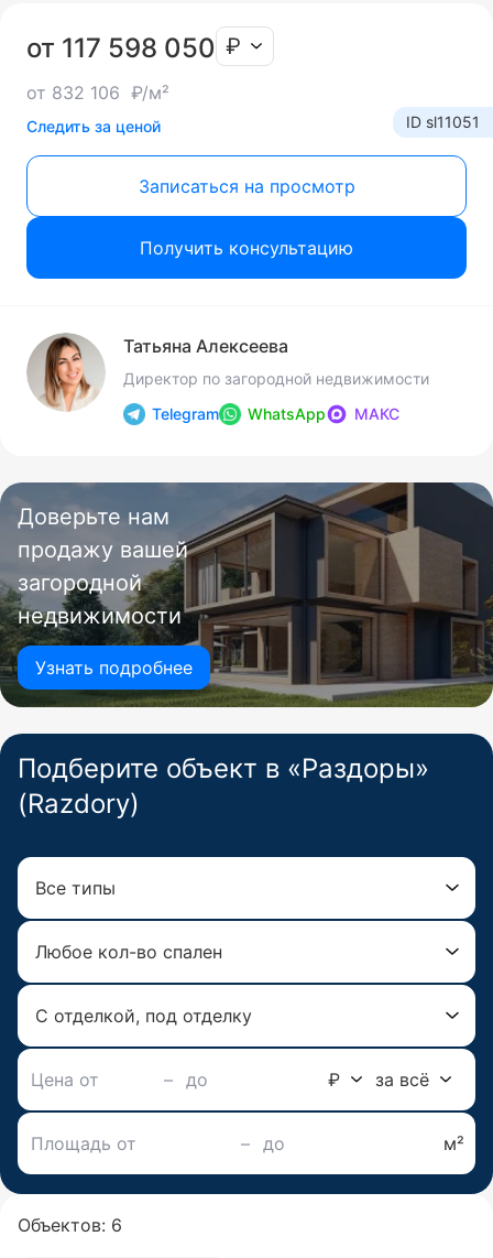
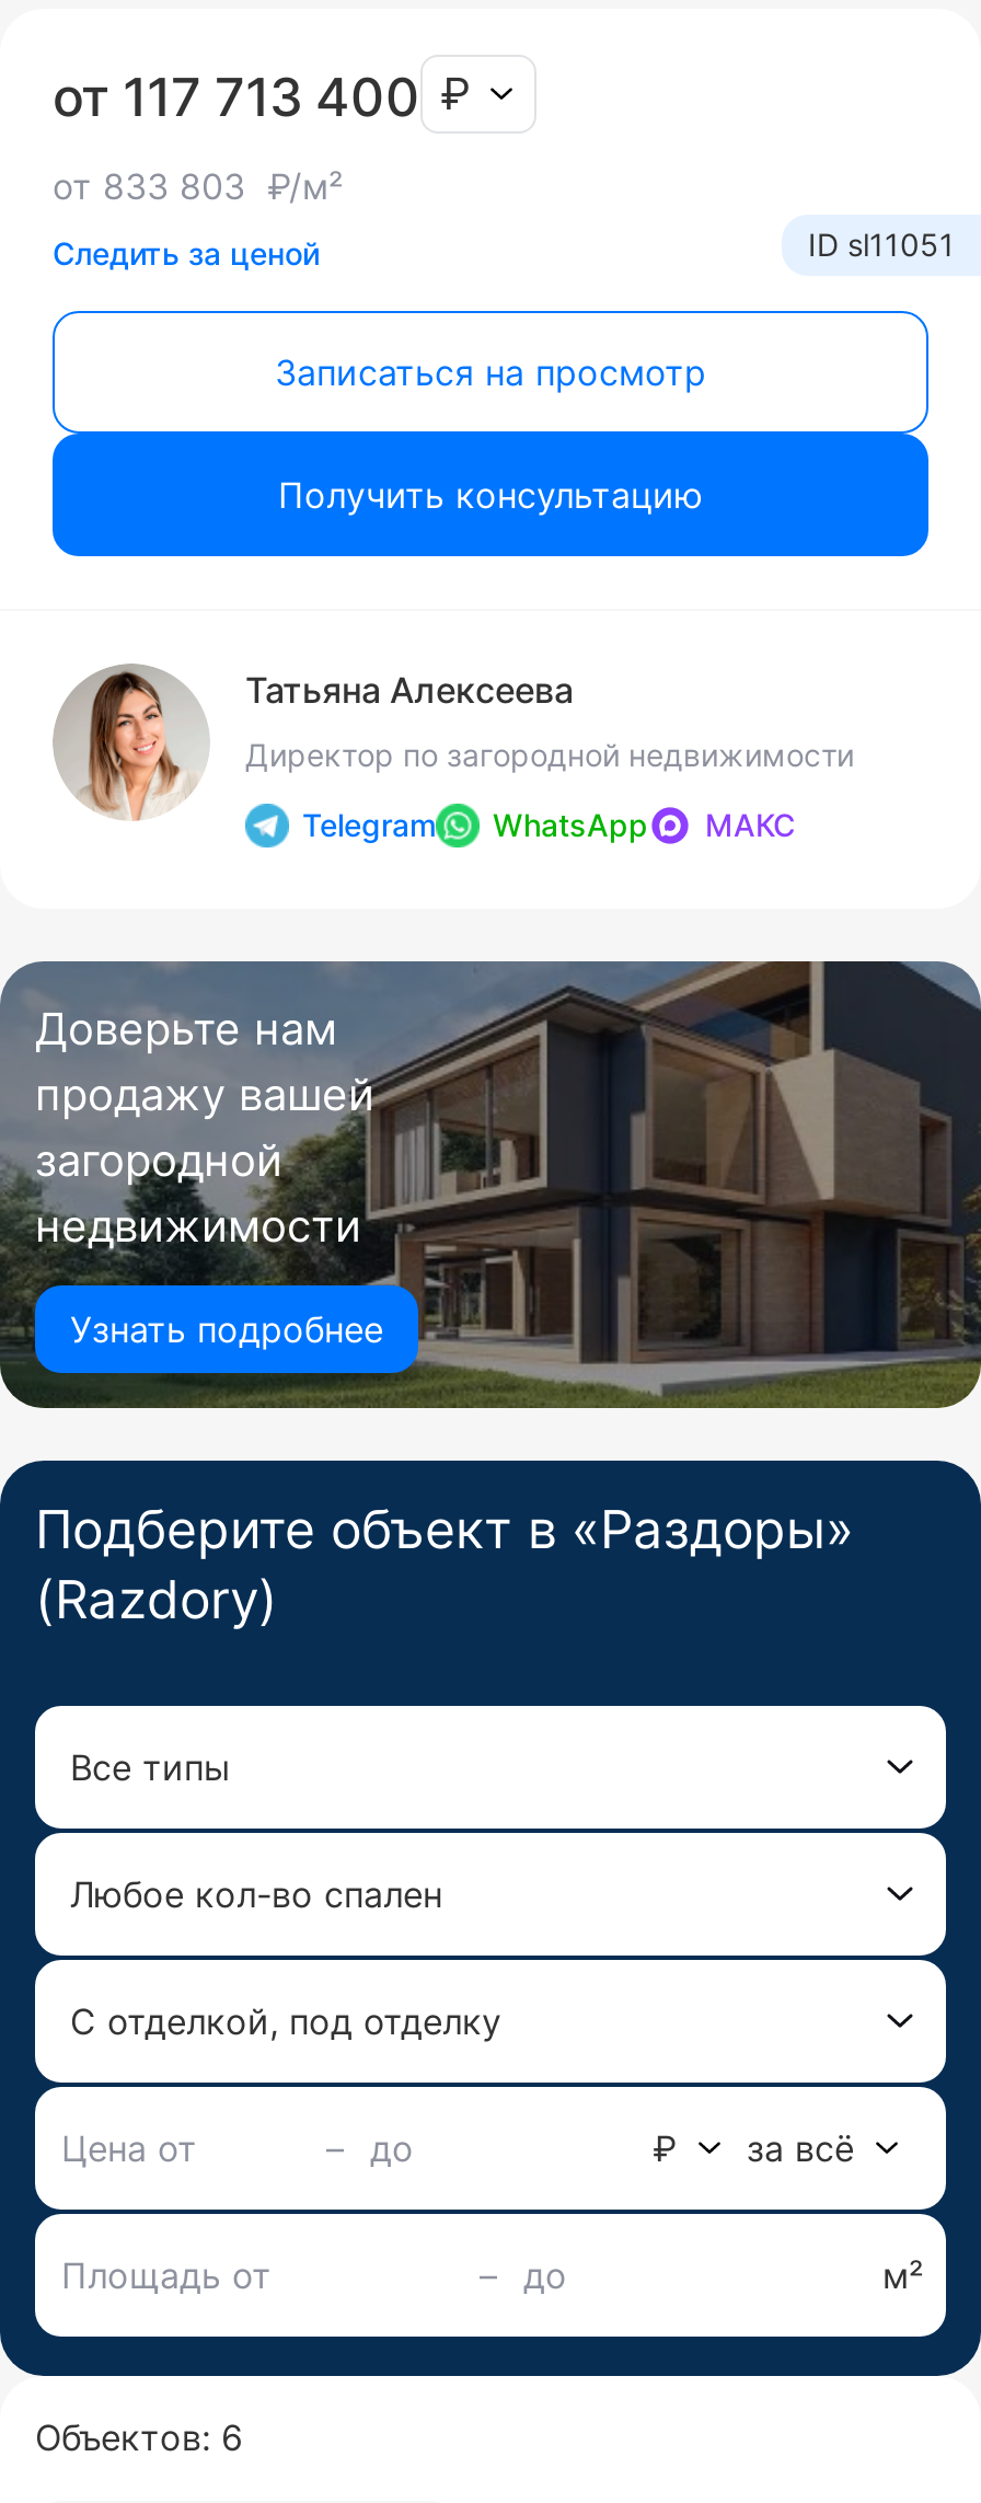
[26,32,216,64] от 117 598 050 -> [53,66,420,129] от 117 713 400
[26,82,169,104] от 832 106 ₽/м² -> [53,164,344,208] от 833 803 ₽/м²

